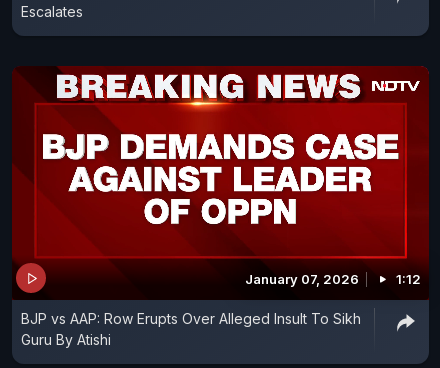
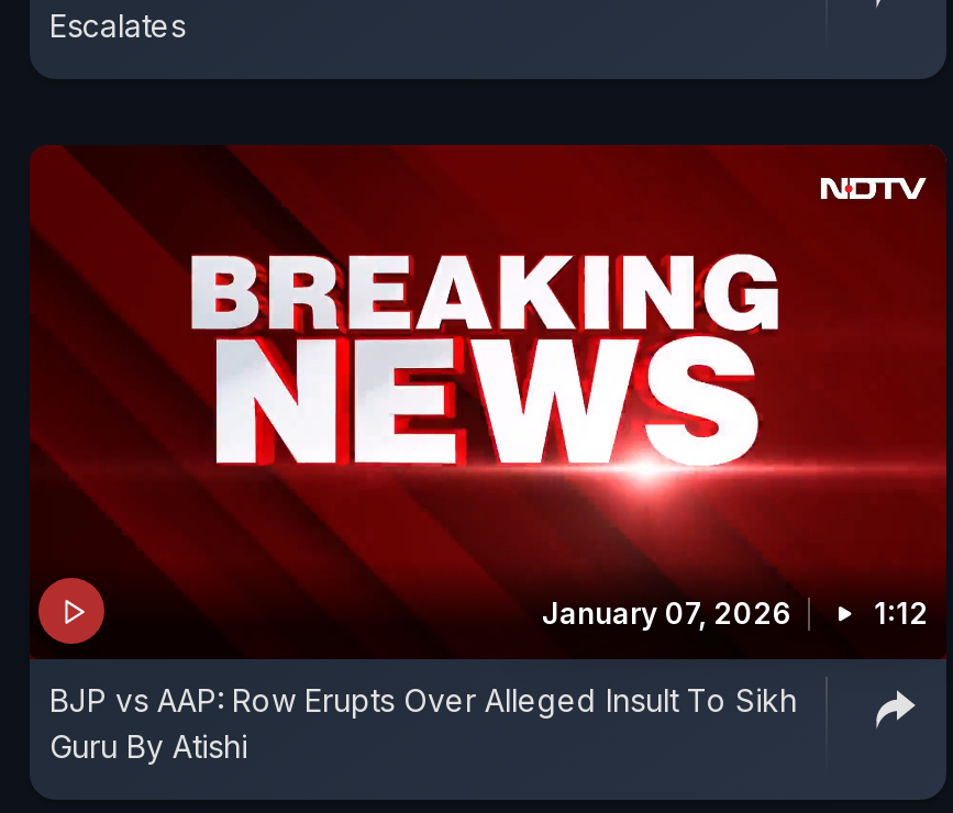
[12,66,427,276] [image] -> [32,147,944,609] [image]

